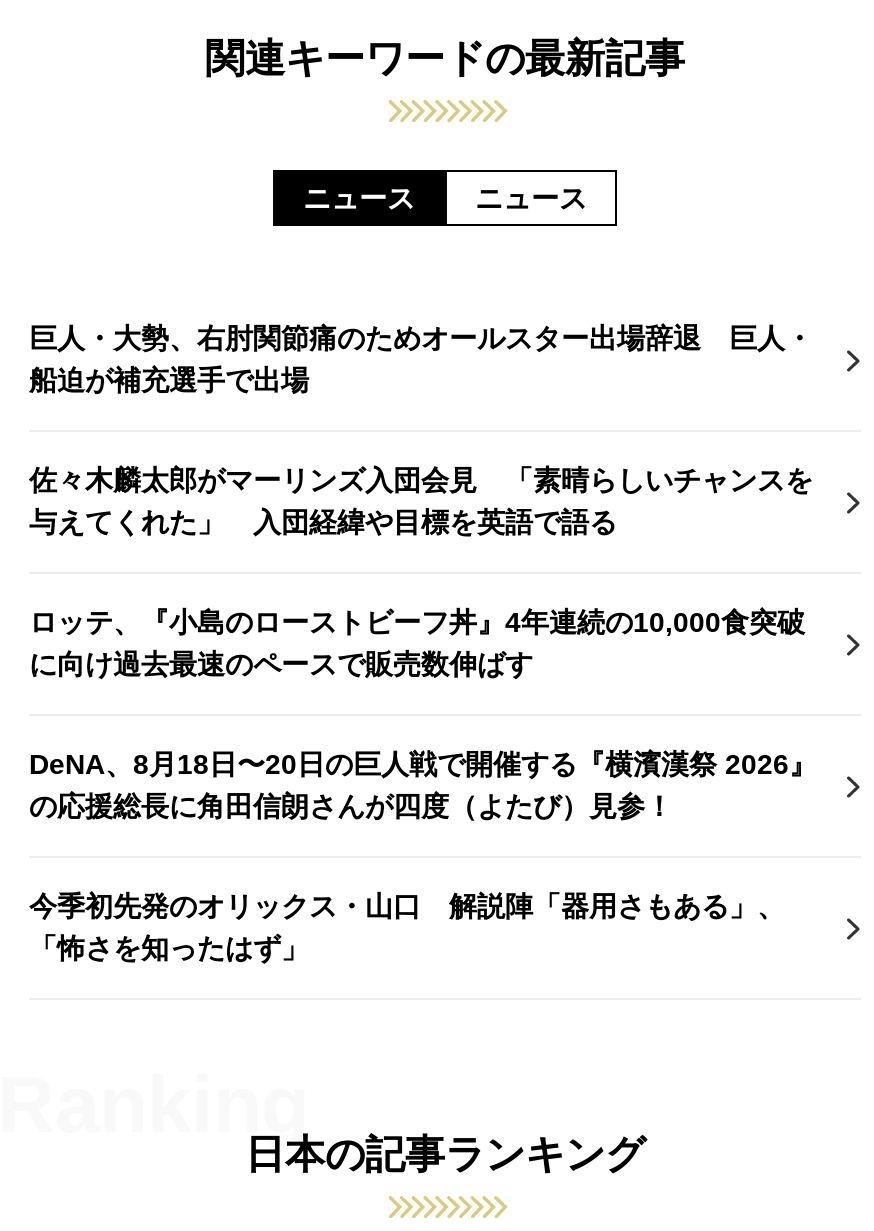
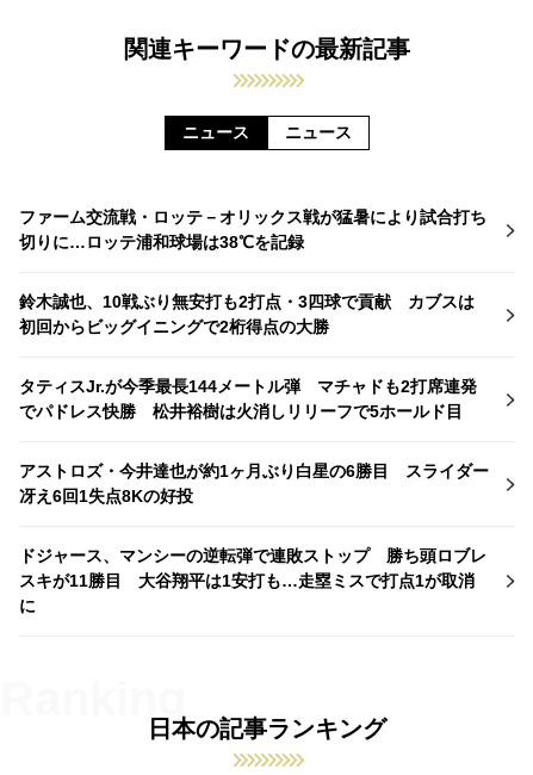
[29,322,813,396] 巨人・大勢、右肘関節痛のためオールスター出場辞退 巨人・ | 船迫が補充選手で出場 -> [19,207,486,251] ファーム交流戦・ロッテ－オリックス戦が猛暑により試合打ち | 切りに…ロッテ浦和球場は38℃を記録
[29,464,813,538] 佐々木麟太郎がマーリンズ入団会見 「素晴らしいチャンスを | 与えてくれた」 入団経緯や目標を英語で語る -> [19,292,475,336] 鈴木誠也、10戦ぶり無安打も2打点・3四球で貢献 カブスは | 初回からビッグイニングで2桁得点の大勝
[29,606,805,680] ロッテ、『小島のローストビーフ丼』4年連続の10,000食突破 | に向け過去最速のペースで販売数伸ばす -> [19,376,477,420] タティスJr.が今季最長144メートル弾 マチャドも2打席連発 | でパドレス快勝 松井裕樹は火消しリリーフで5ホールド目
[29,748,817,822] DeNA、8月18日〜20日の巨人戦で開催する『横濱漢祭 2026』 | の応援総長に角田信朗さんが四度（よたび）見参！ -> [19,461,489,505] アストロズ・今井達也が約1ヶ月ぶり白星の6勝目 スライダー | 冴え6回1失点8Kの好投
[29,890,785,964] 今季初先発のオリックス・山口 解説陣「器用さもある」、 | 「怖さを知ったはず」 -> [19,546,486,615] ドジャース、マンシーの逆転弾で連敗ストップ 勝ち頭ロブレ | スキが11勝目 大谷翔平は1安打も…走塁ミスで打点1が取消 | に

